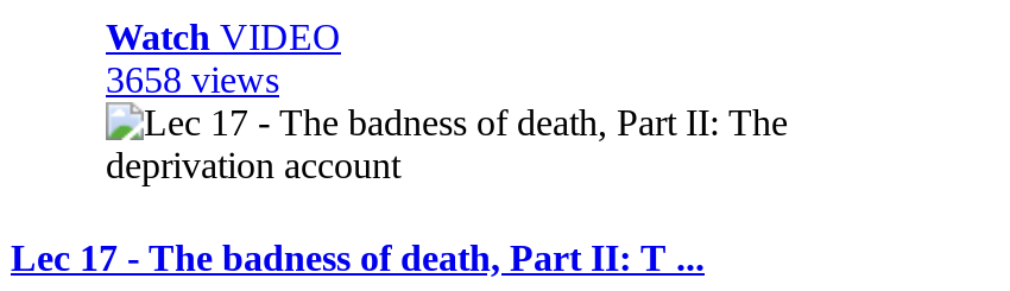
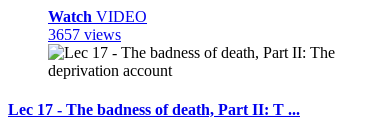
[106,60,279,100] 3658 views -> [48,26,121,43] 3657 views

